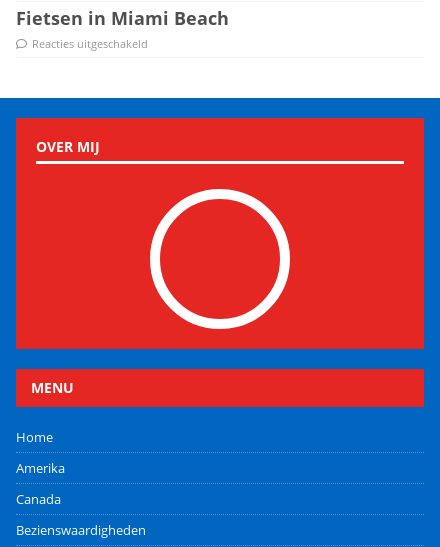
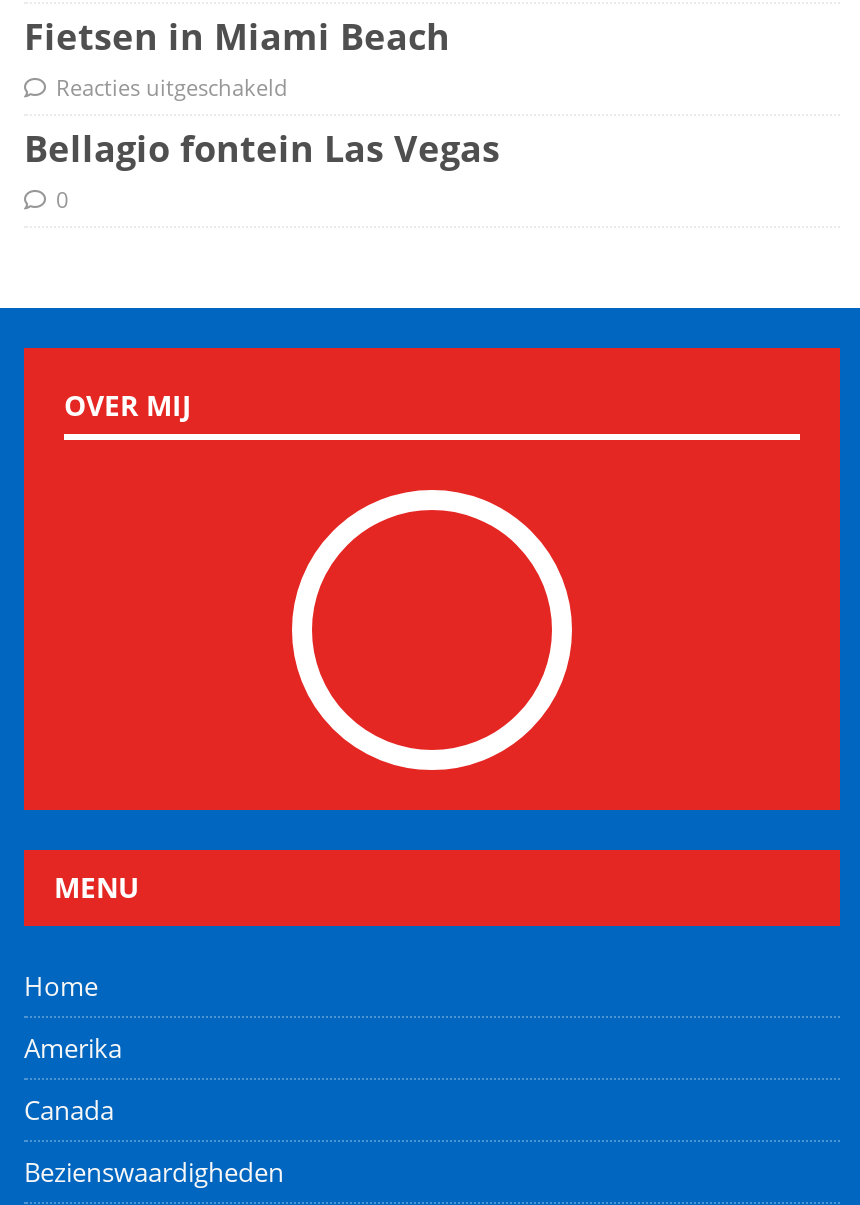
none -> [24,124,500,214] Bellagio fontein Las Vegas | 0

